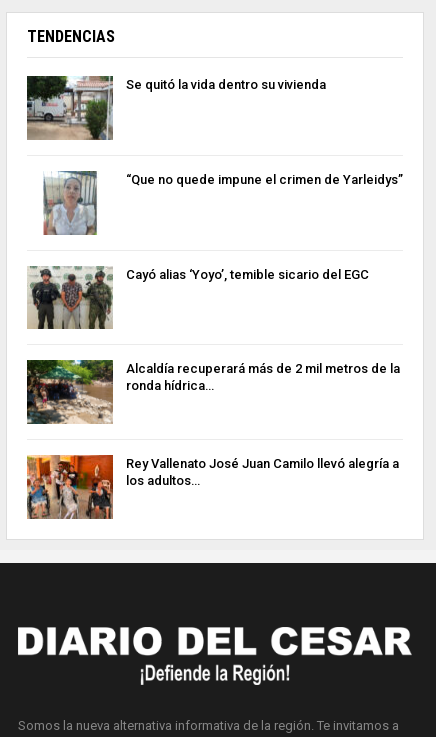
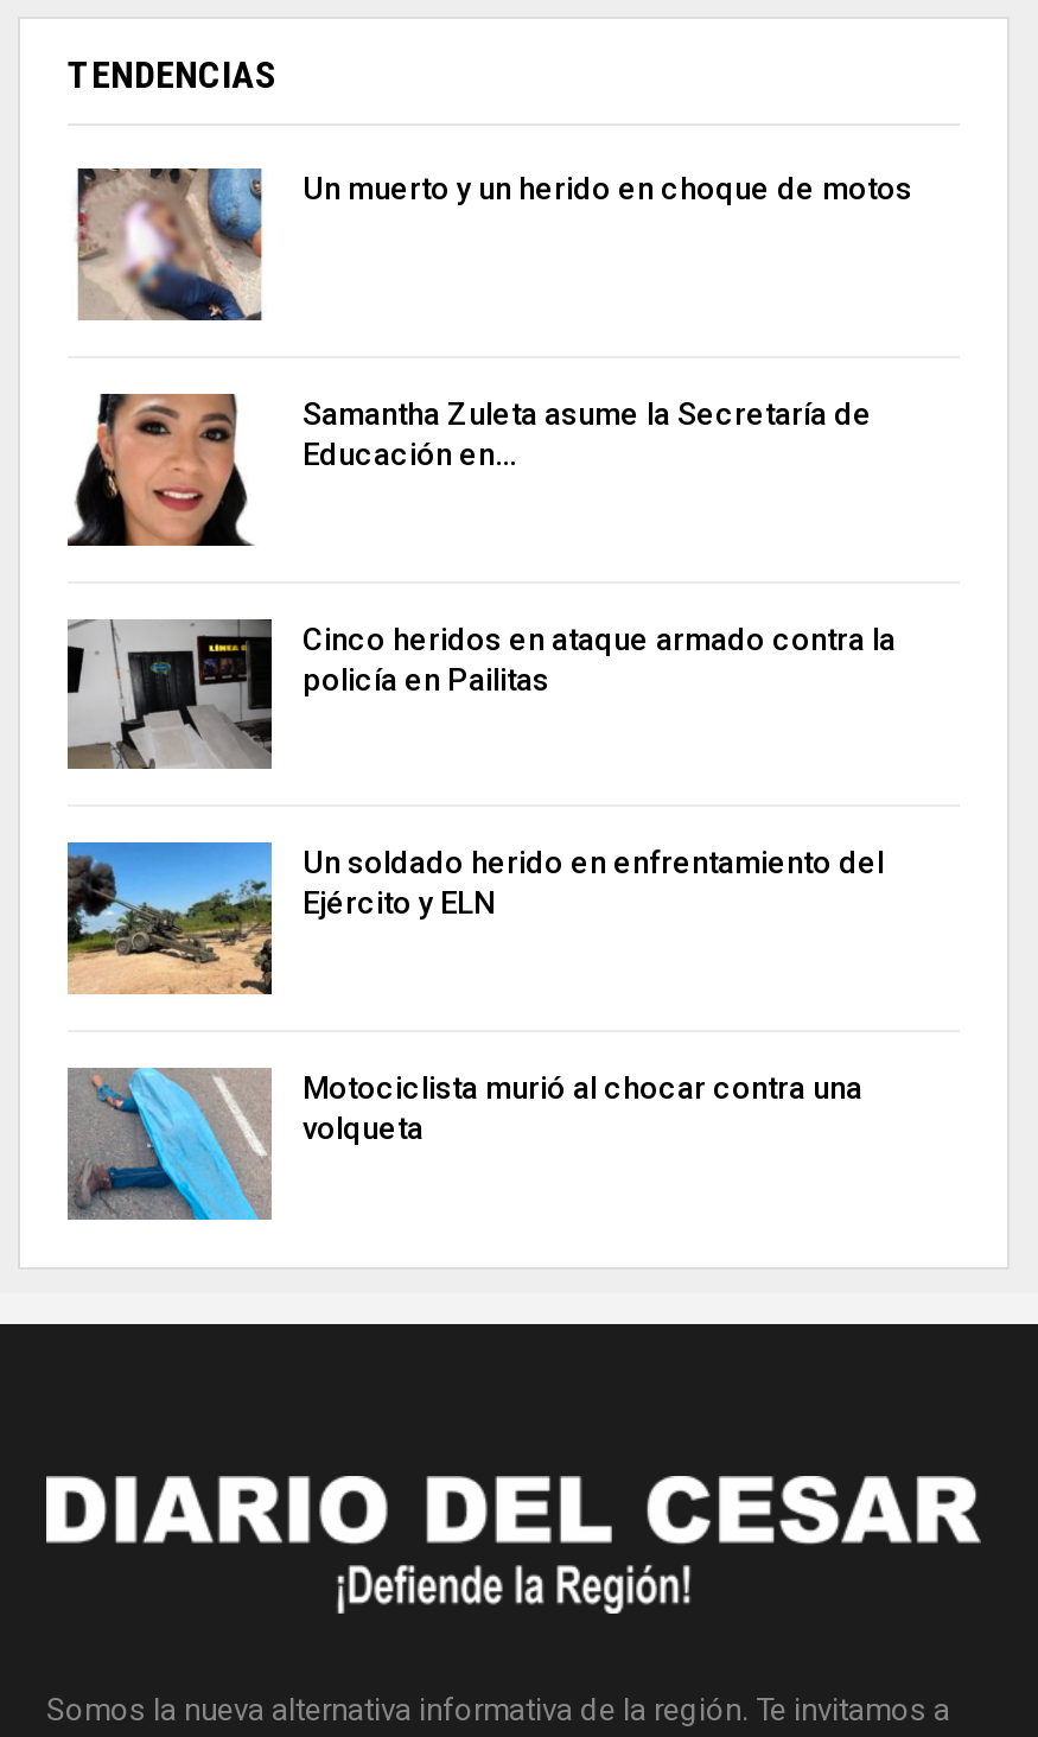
[26,75,326,141] [image] | Se quitó la vida dentro su vivienda -> [68,166,912,323] [image] | Un muerto y un herido en choque de motos
[27,170,403,236] [image] | “Que no quede impune el crimen de Yarleidys” -> [65,392,872,548] [image] | Samantha Zuleta asume la Secretaría de | Educación en…
[27,266,369,330] [image] | Cayó alias ‘Yoyo’, temible sicario del EGC -> [65,617,896,771] [image] | Cinco heridos en ataque armado contra la | policía en Pailitas
[26,359,400,425] [image] | Alcaldía recuperará más de 2 mil metros de la | ronda hídrica… -> [65,840,884,994] [image] | Un soldado herido en enfrentamiento del | Ejército y ELN
[26,454,399,520] [image] | Rey Vallenato José Juan Camilo llevó alegría a | los adultos… -> [65,1065,862,1222] [image] | Motociclista murió al chocar contra una | volqueta

